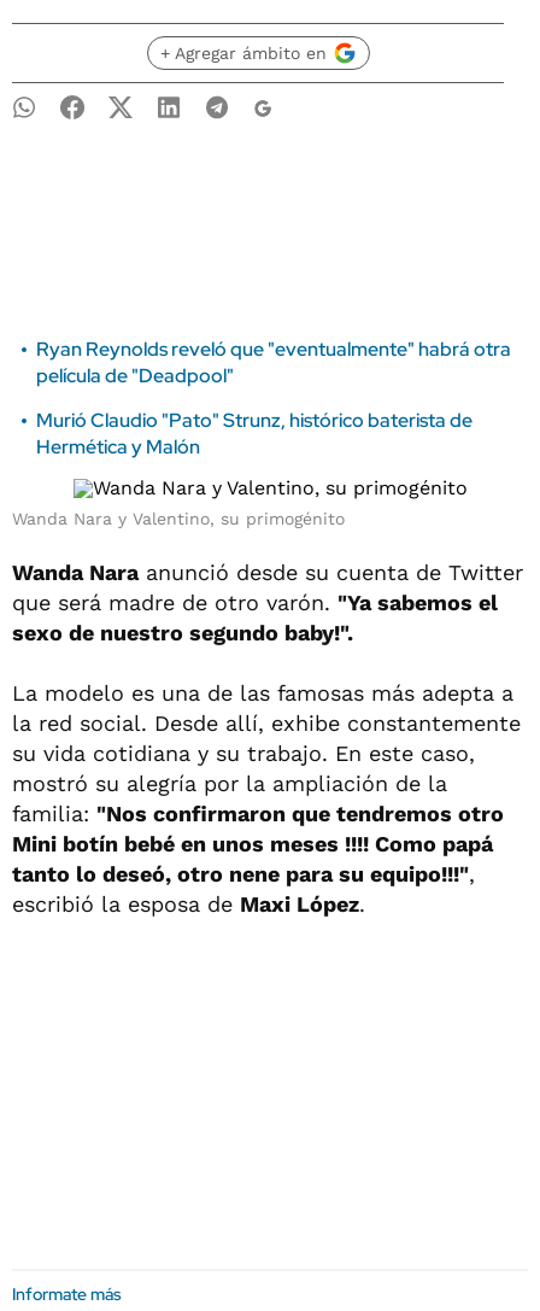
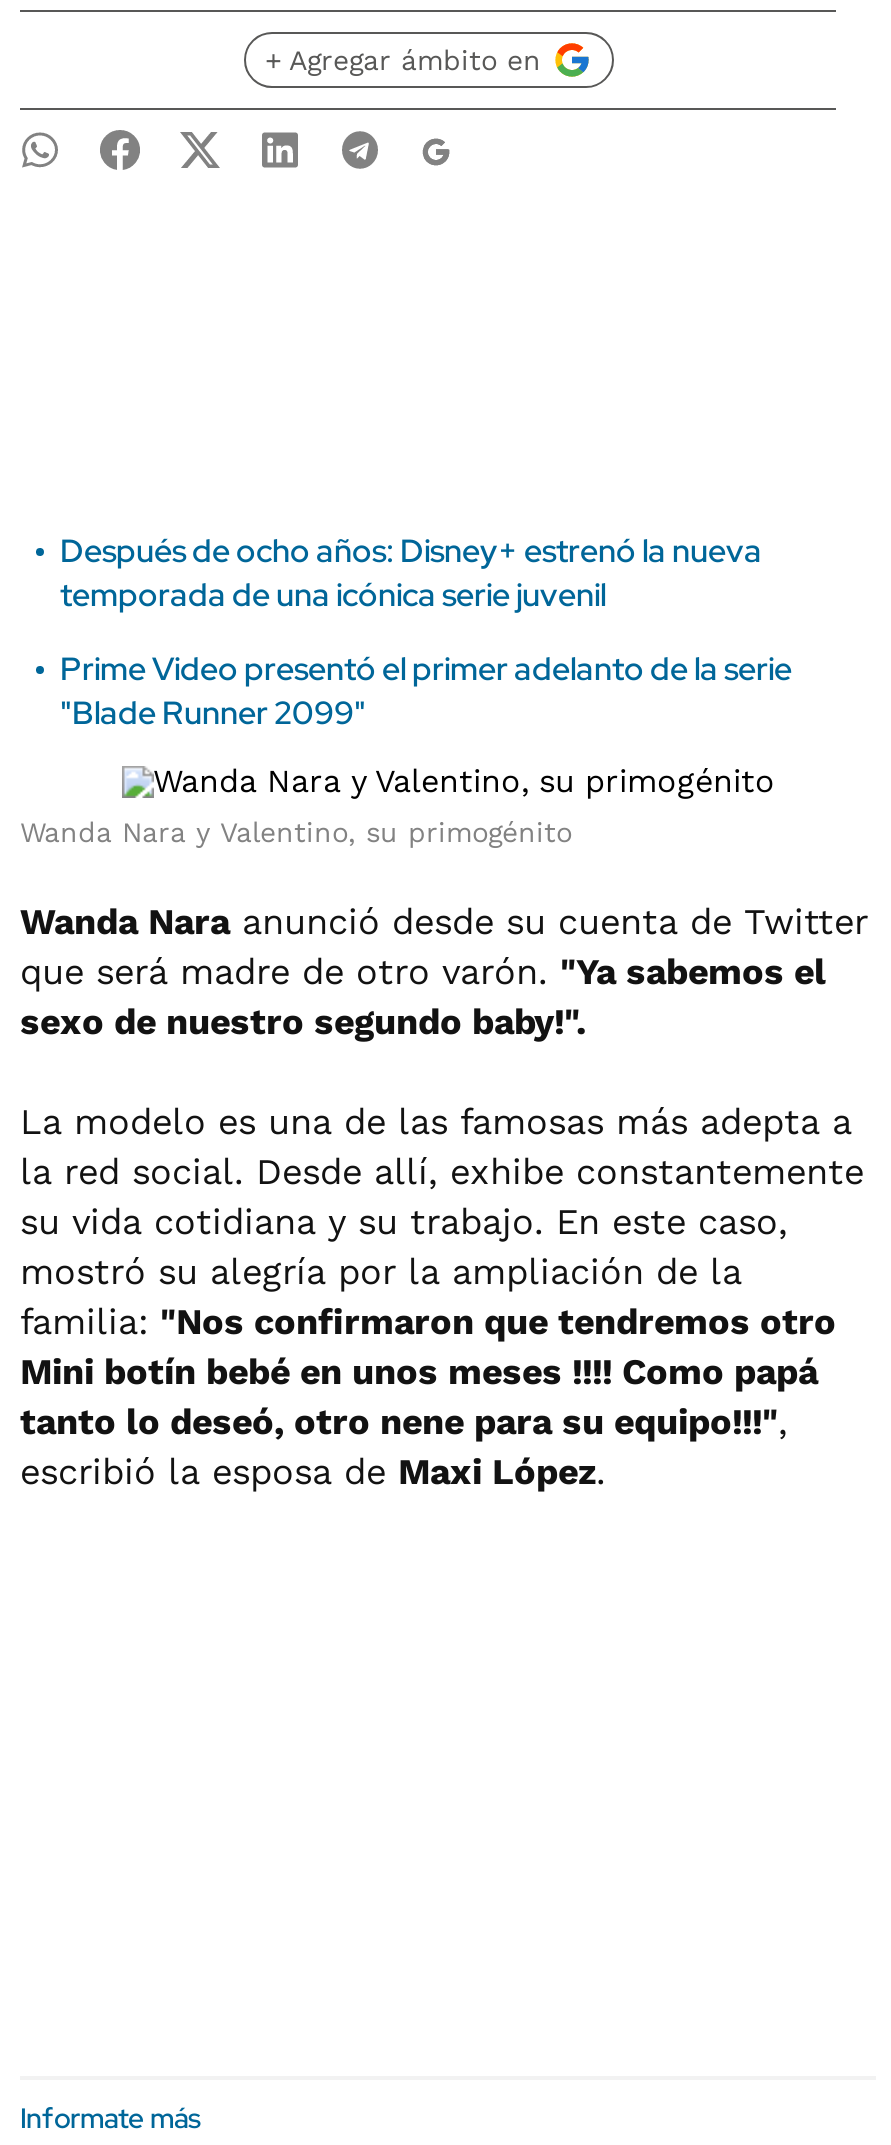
[36,336,511,388] Ryan Reynolds reveló que "eventualmente" habrá otra | película de "Deadpool" -> [60,530,762,616] Después de ocho años: Disney+ estrenó la nueva | temporada de una icónica serie juvenil
[36,408,472,460] Murió Claudio "Pato" Strunz, histórico baterista de | Hermética y Malón -> [60,648,792,734] Prime Video presentó el primer adelanto de la serie | "Blade Runner 2099"

